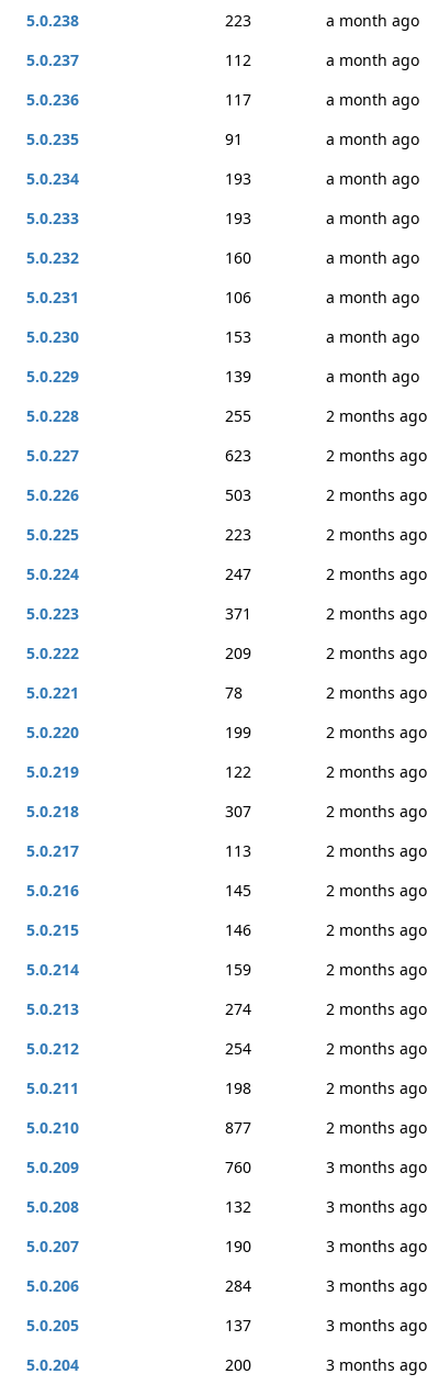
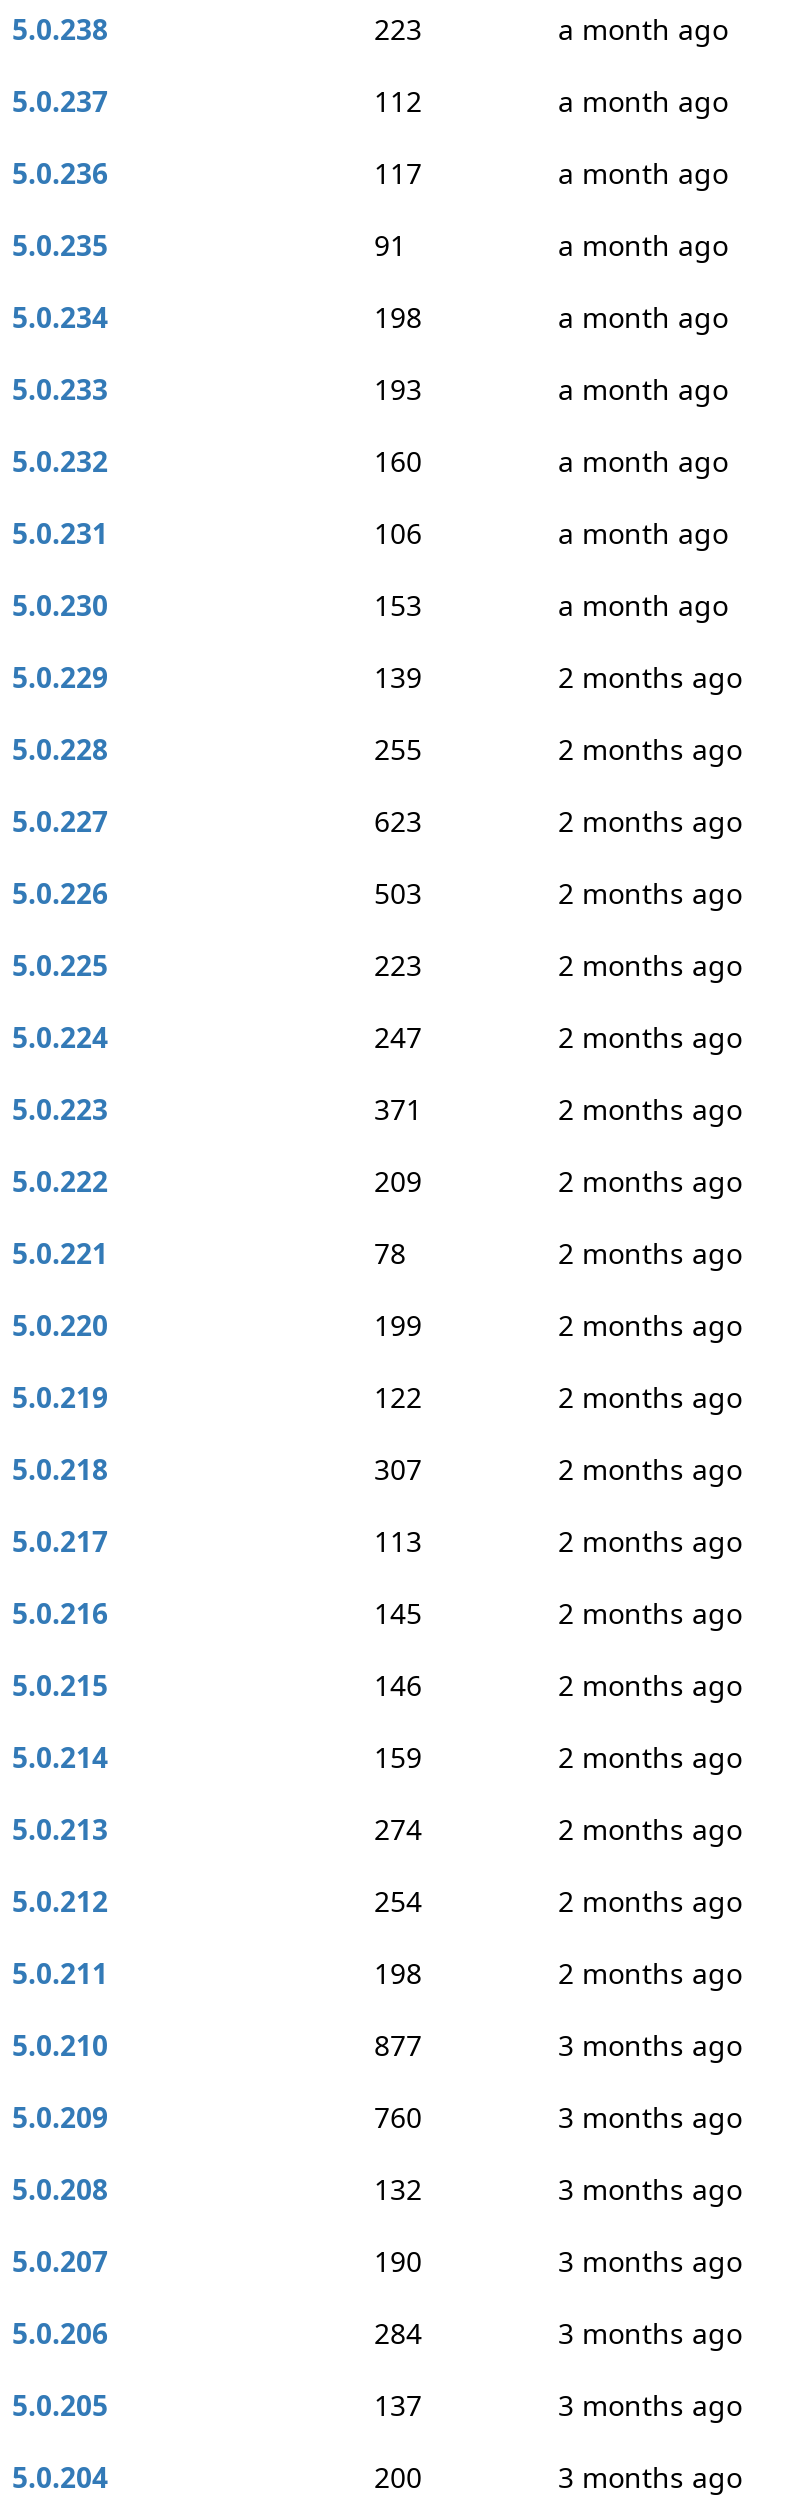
[225,168,251,189] 193 -> [374,298,422,336] 198
[326,366,419,387] a month ago -> [558,658,742,696] 2 months ago
[326,1117,427,1138] 2 months ago -> [558,2026,742,2064] 3 months ago

